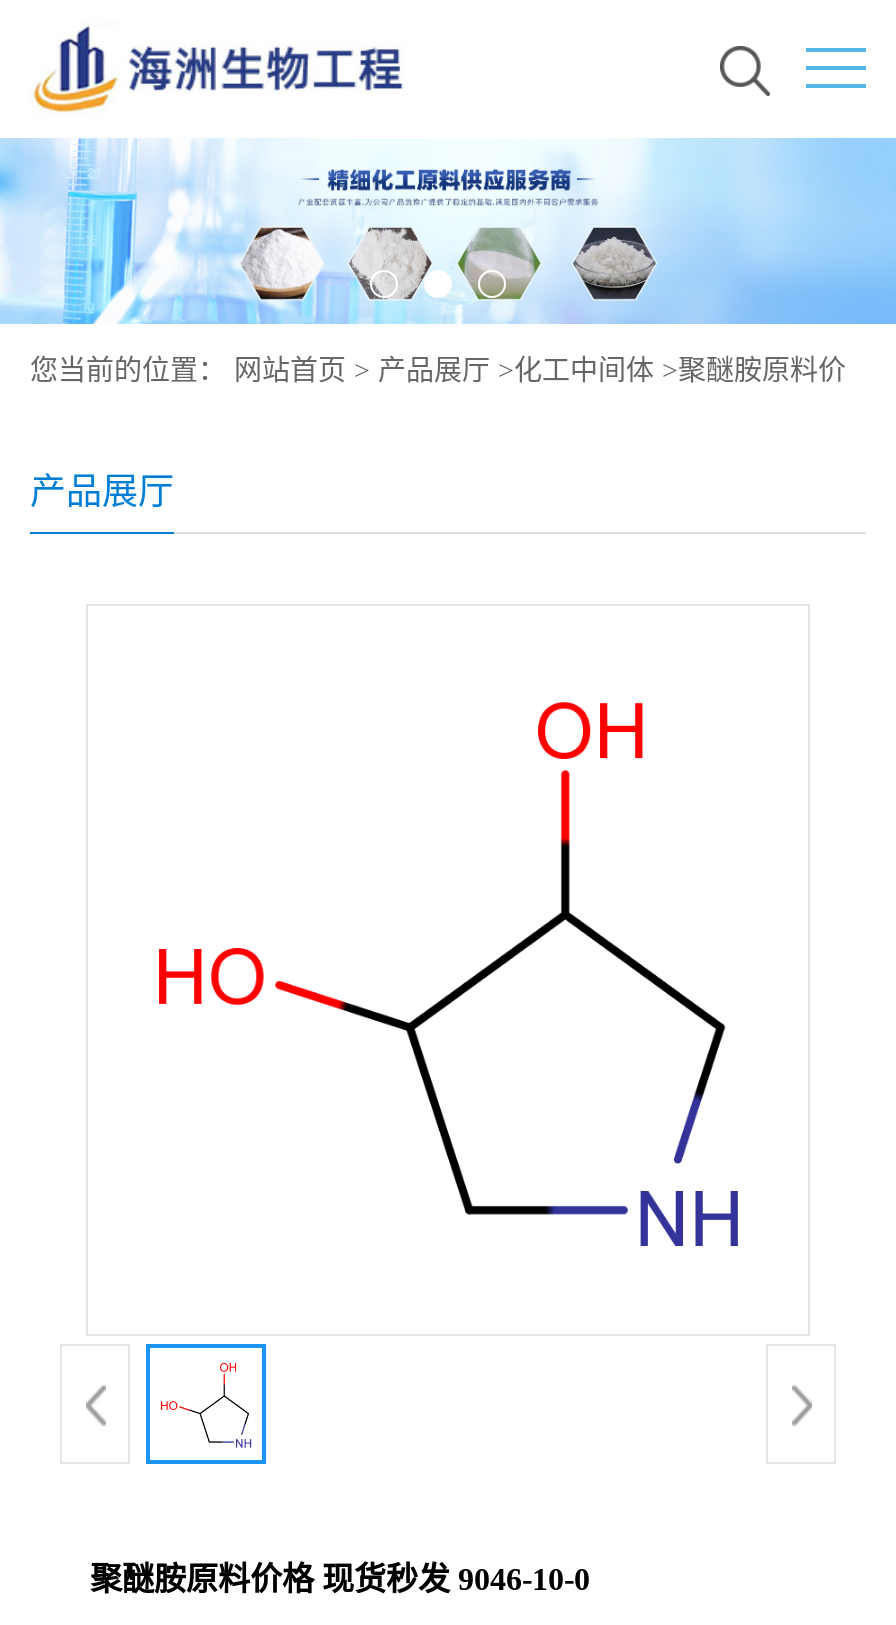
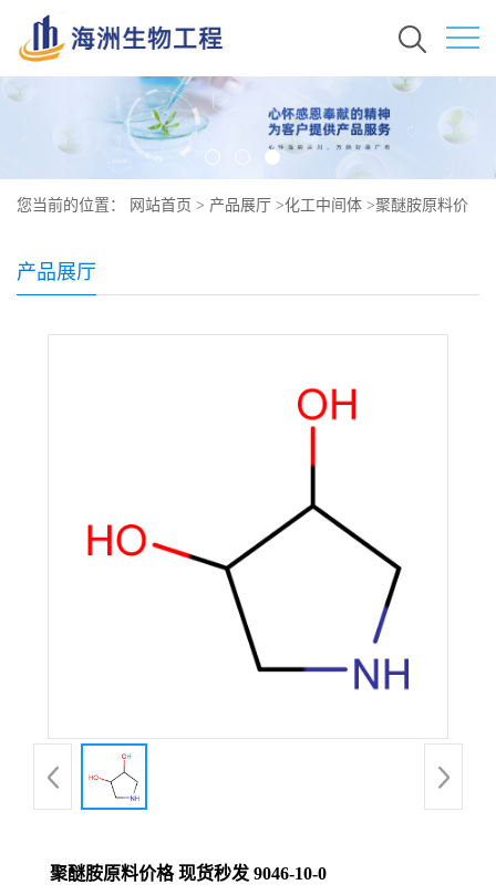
[6,138,890,326] [image] -> [3,75,493,179] [image]

